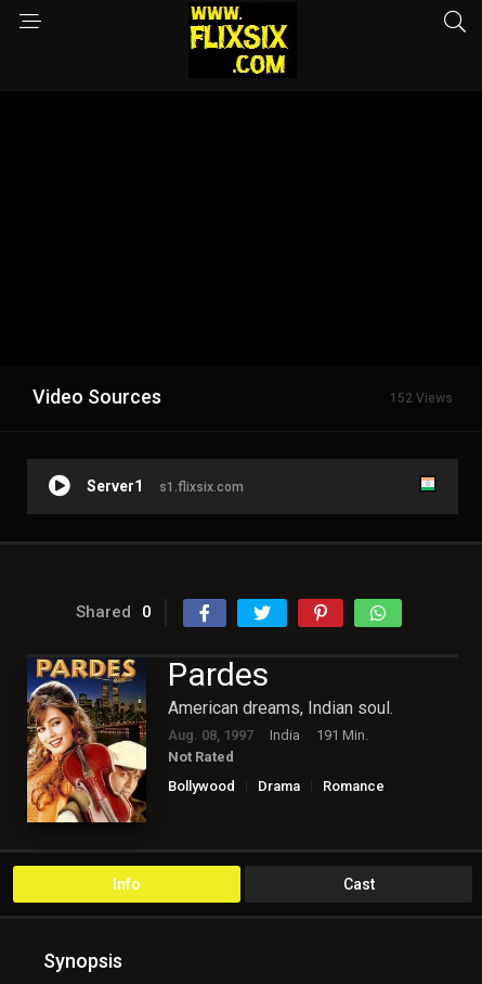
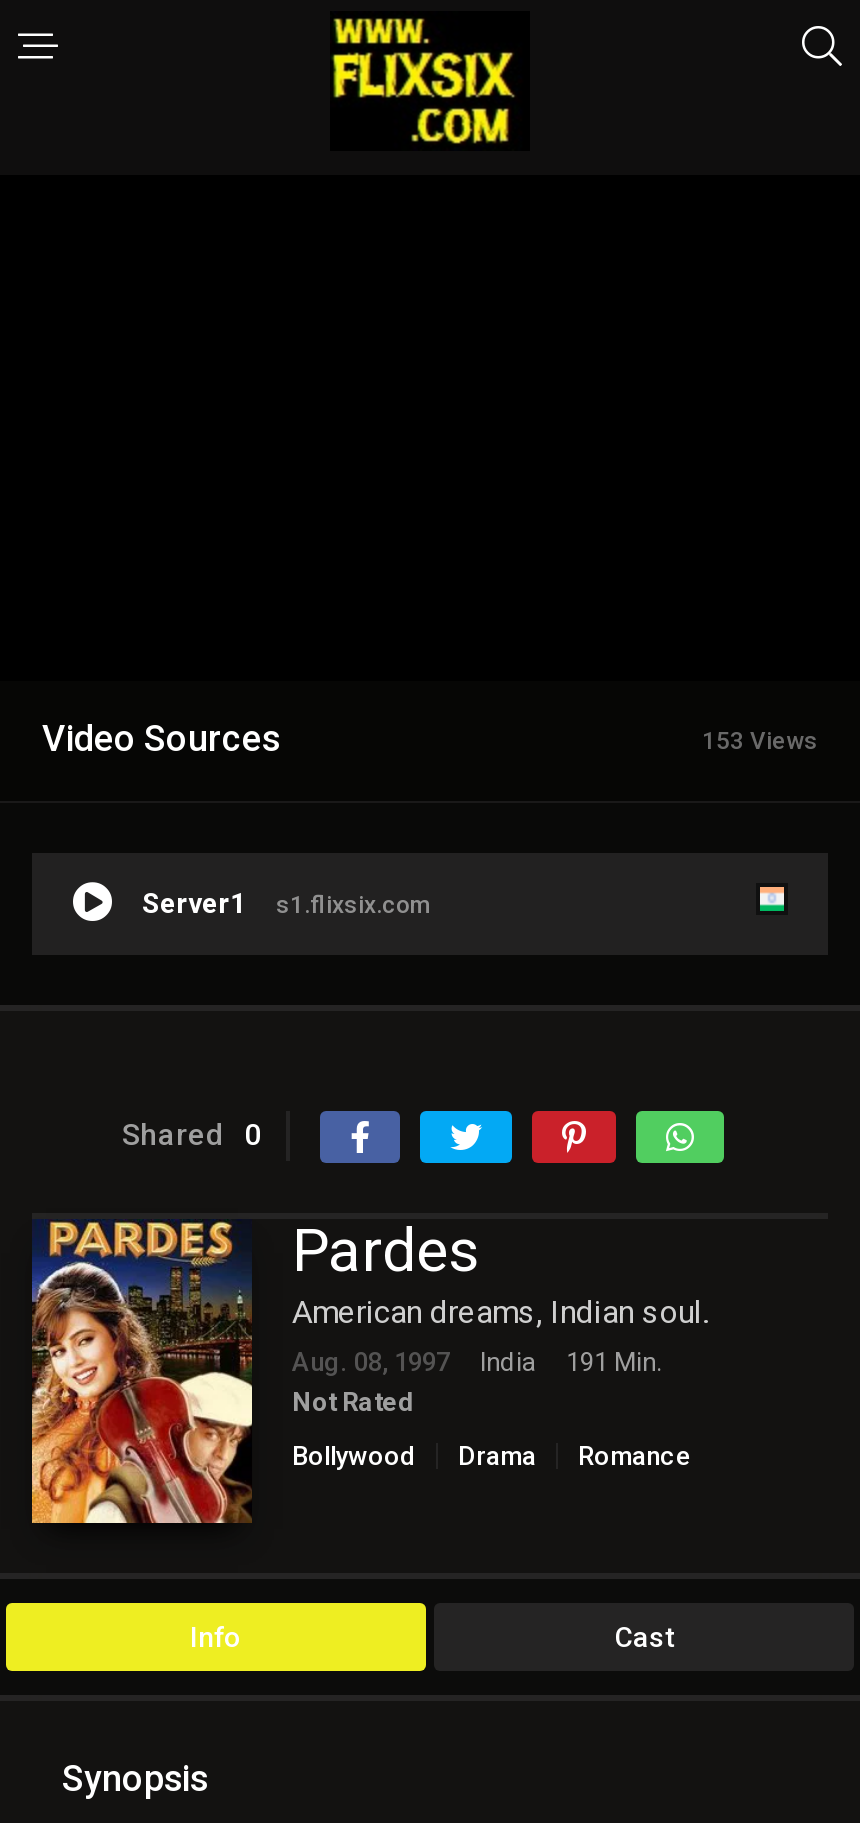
[390,391,453,406] 152 Views -> [702,727,818,755] 153 Views

